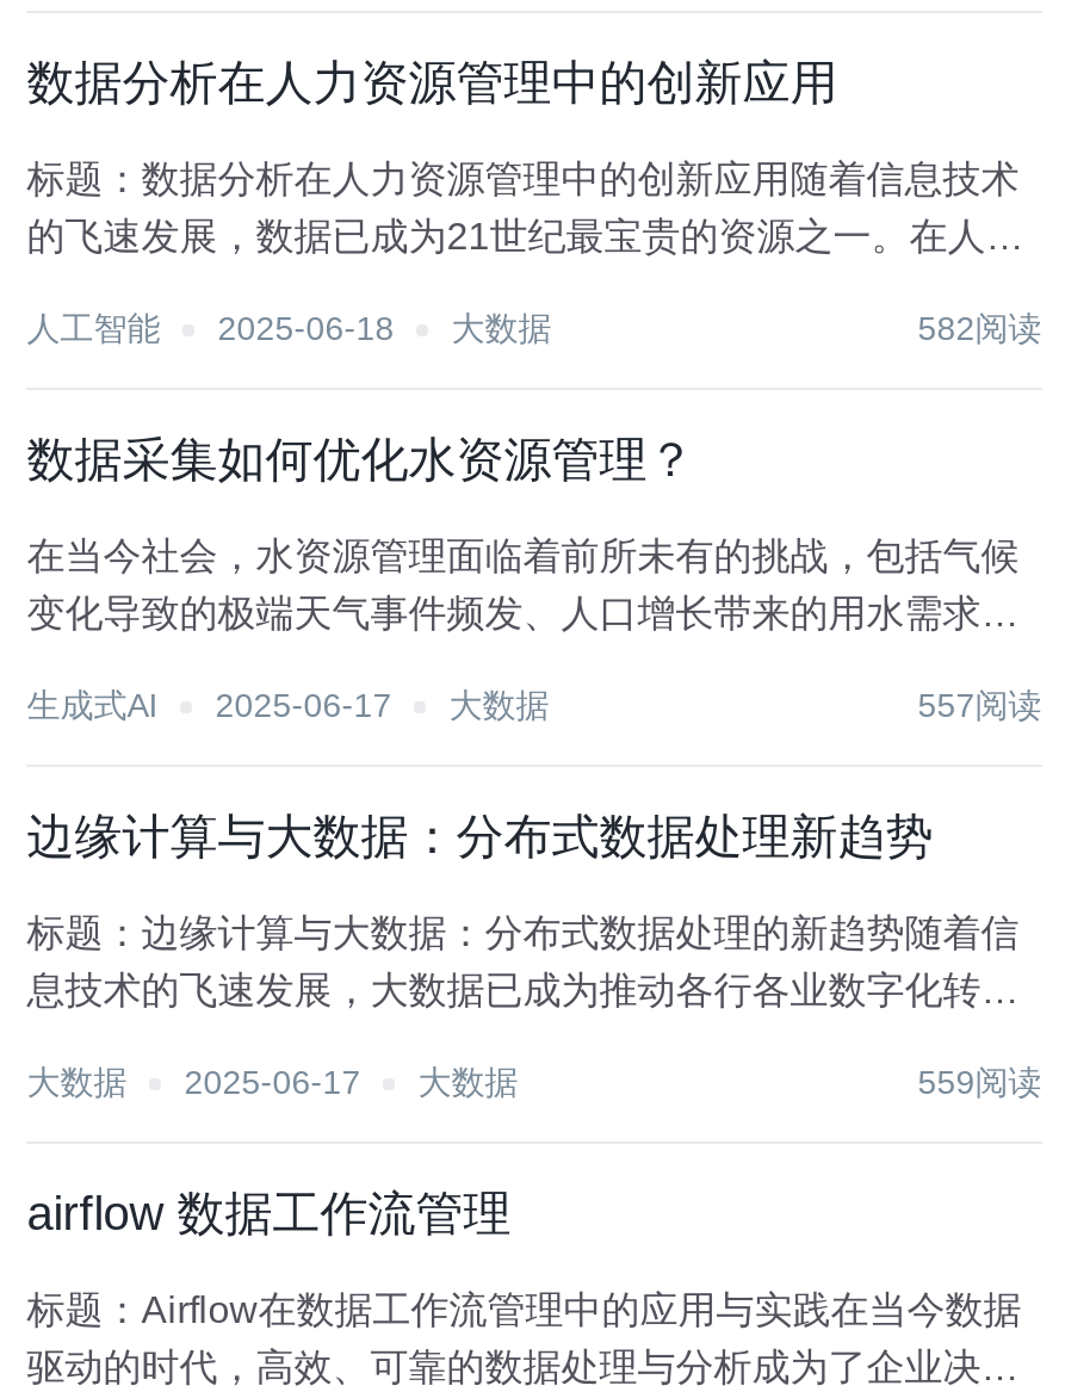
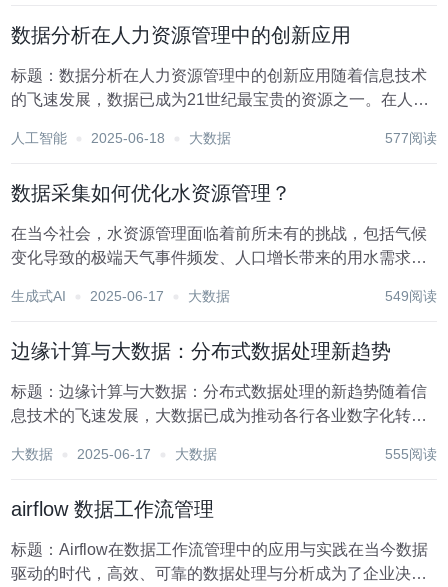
[918,309,1042,347] 582阅读 -> [385,130,437,146] 577阅读
[918,686,1042,724] 557阅读 -> [385,288,437,304] 549阅读
[918,1063,1042,1101] 559阅读 -> [385,446,437,462] 555阅读

